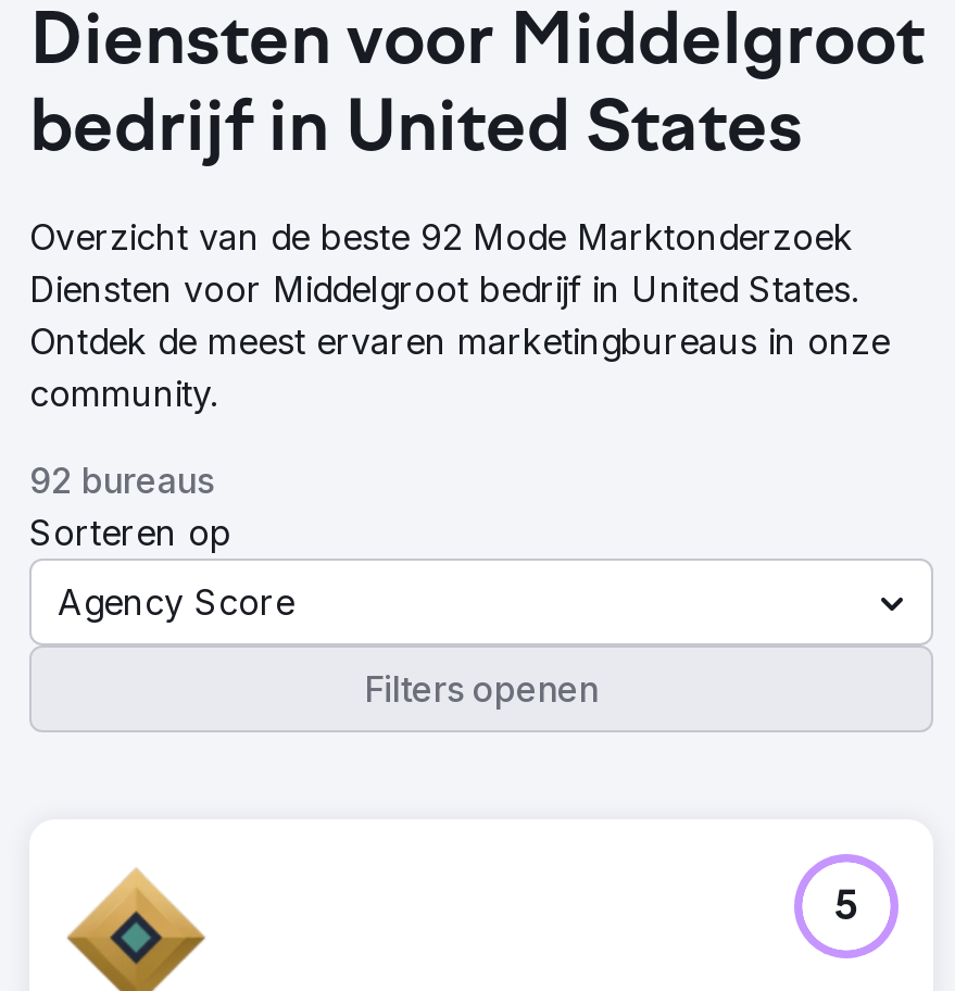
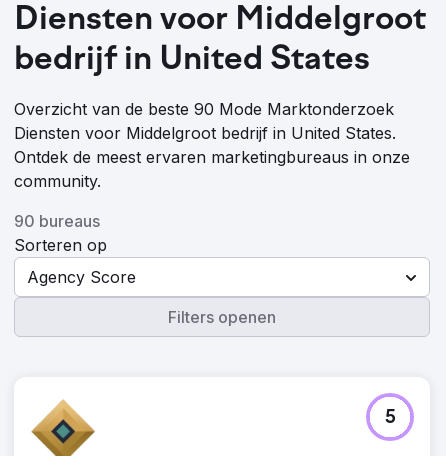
[29,215,853,259] Overzicht van de beste 92 Mode Marktonderzoek -> [14,99,394,119] Overzicht van de beste 90 Mode Marktonderzoek
[29,459,214,502] 92 bureaus -> [14,211,100,231] 90 bureaus

